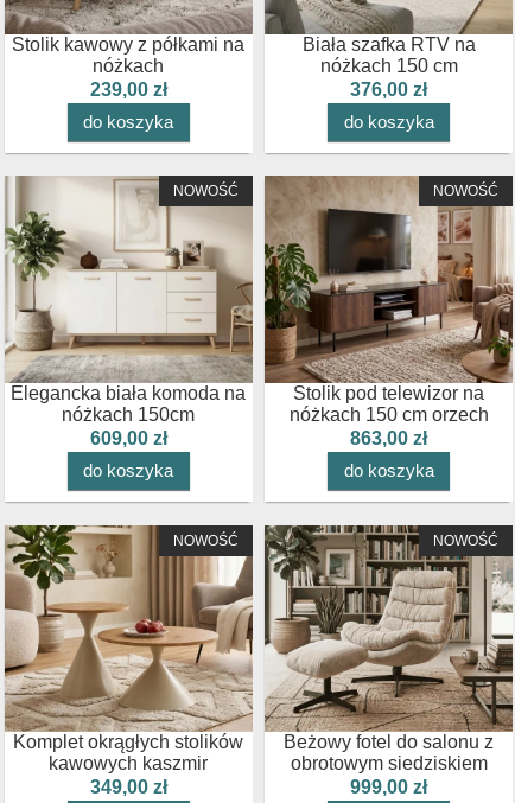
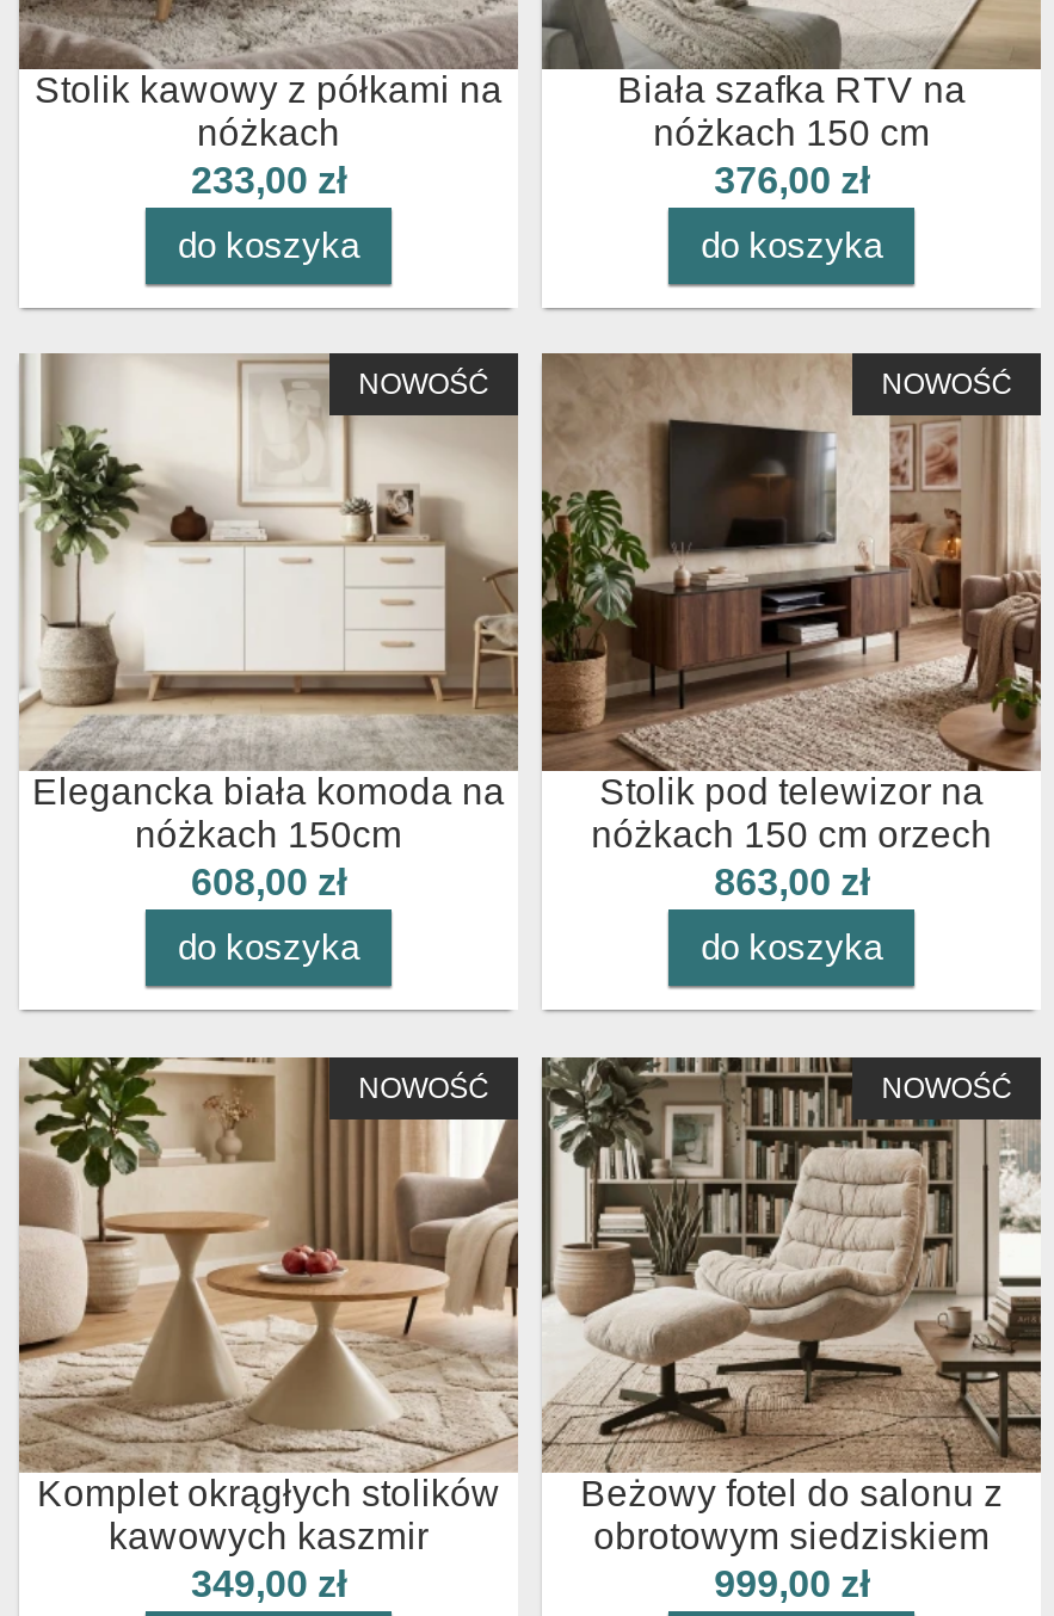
[90,79,167,99] 239,00 zł -> [191,159,346,200] 233,00 zł
[90,428,167,448] 609,00 zł -> [191,862,346,902] 608,00 zł

